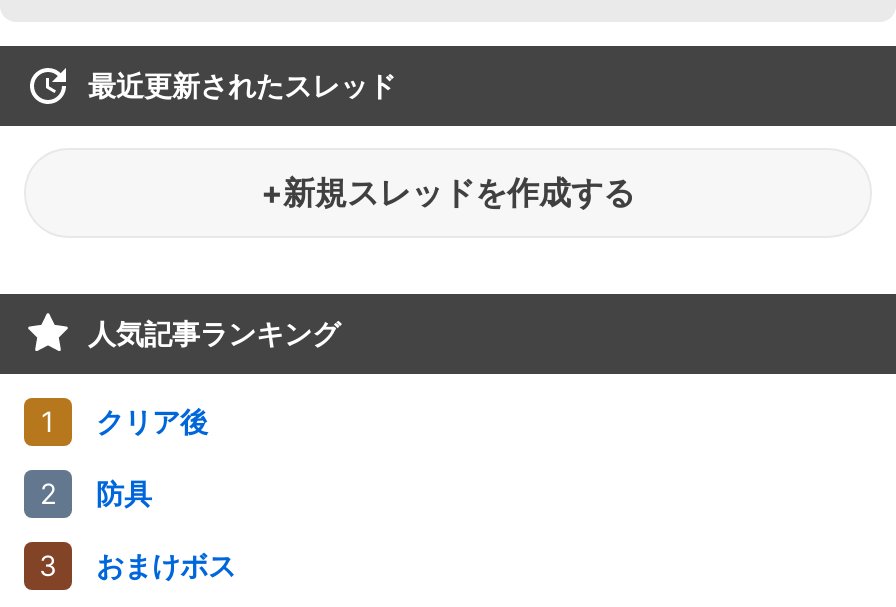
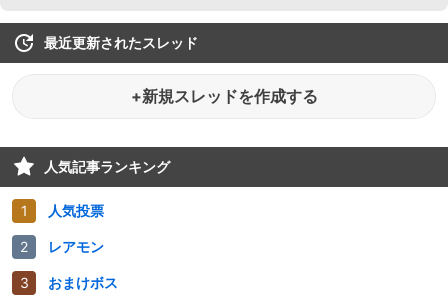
[96,404,208,438] クリア後 -> [48,202,104,219] 人気投票
[96,476,152,510] 防具 -> [48,238,104,255] レアモン

